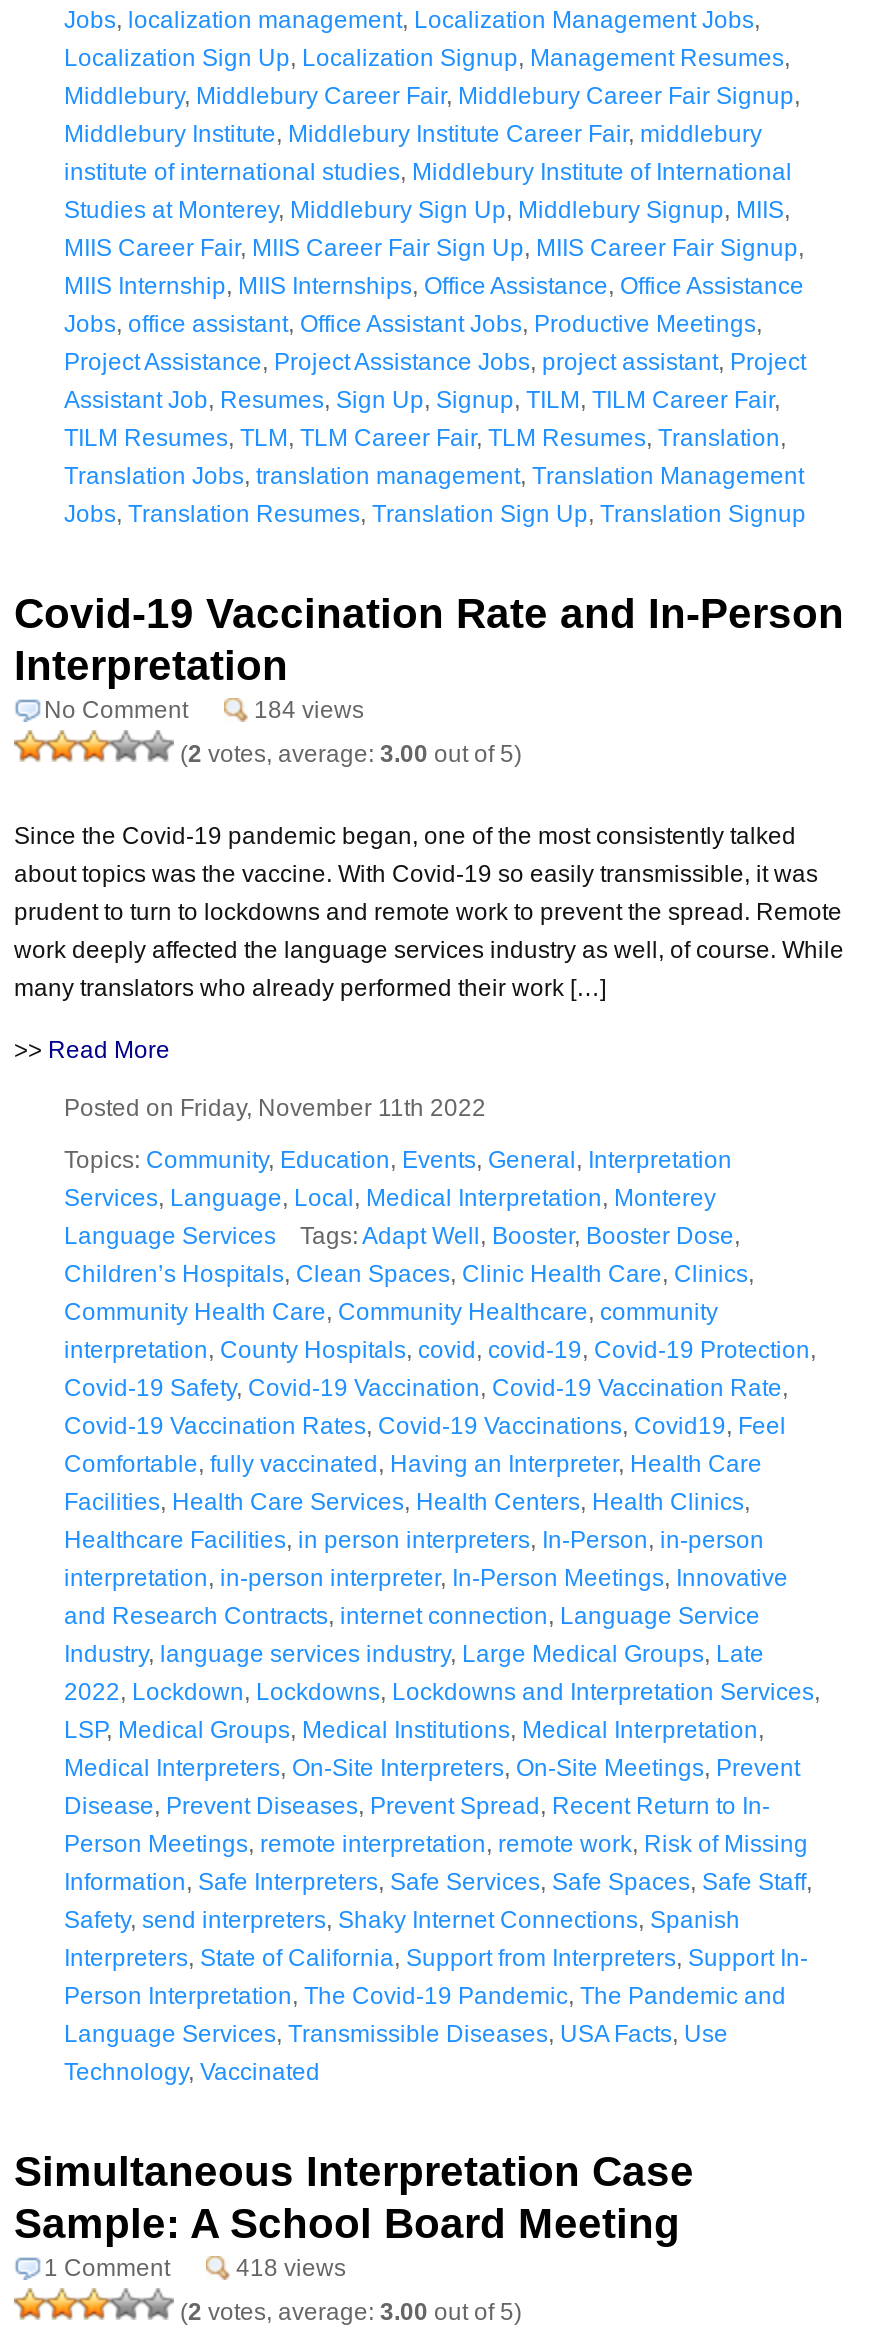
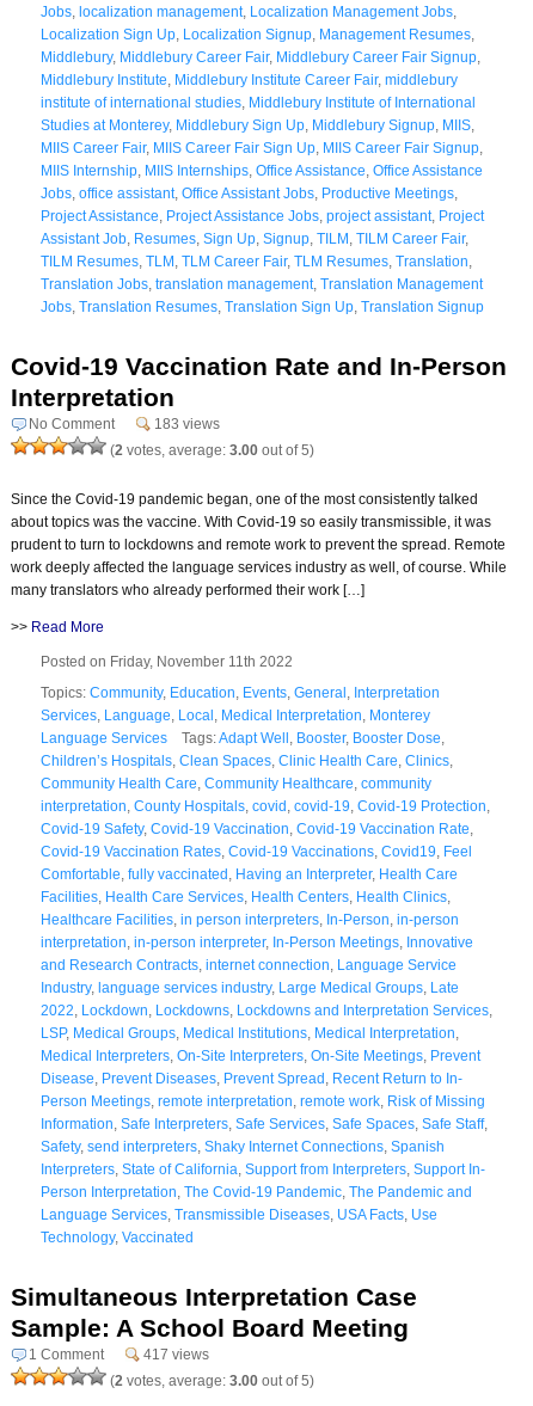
[254,696,364,724] 184 views -> [154,415,220,432] 183 views
[236,2254,346,2282] 418 views -> [143,1346,209,1363] 417 views

